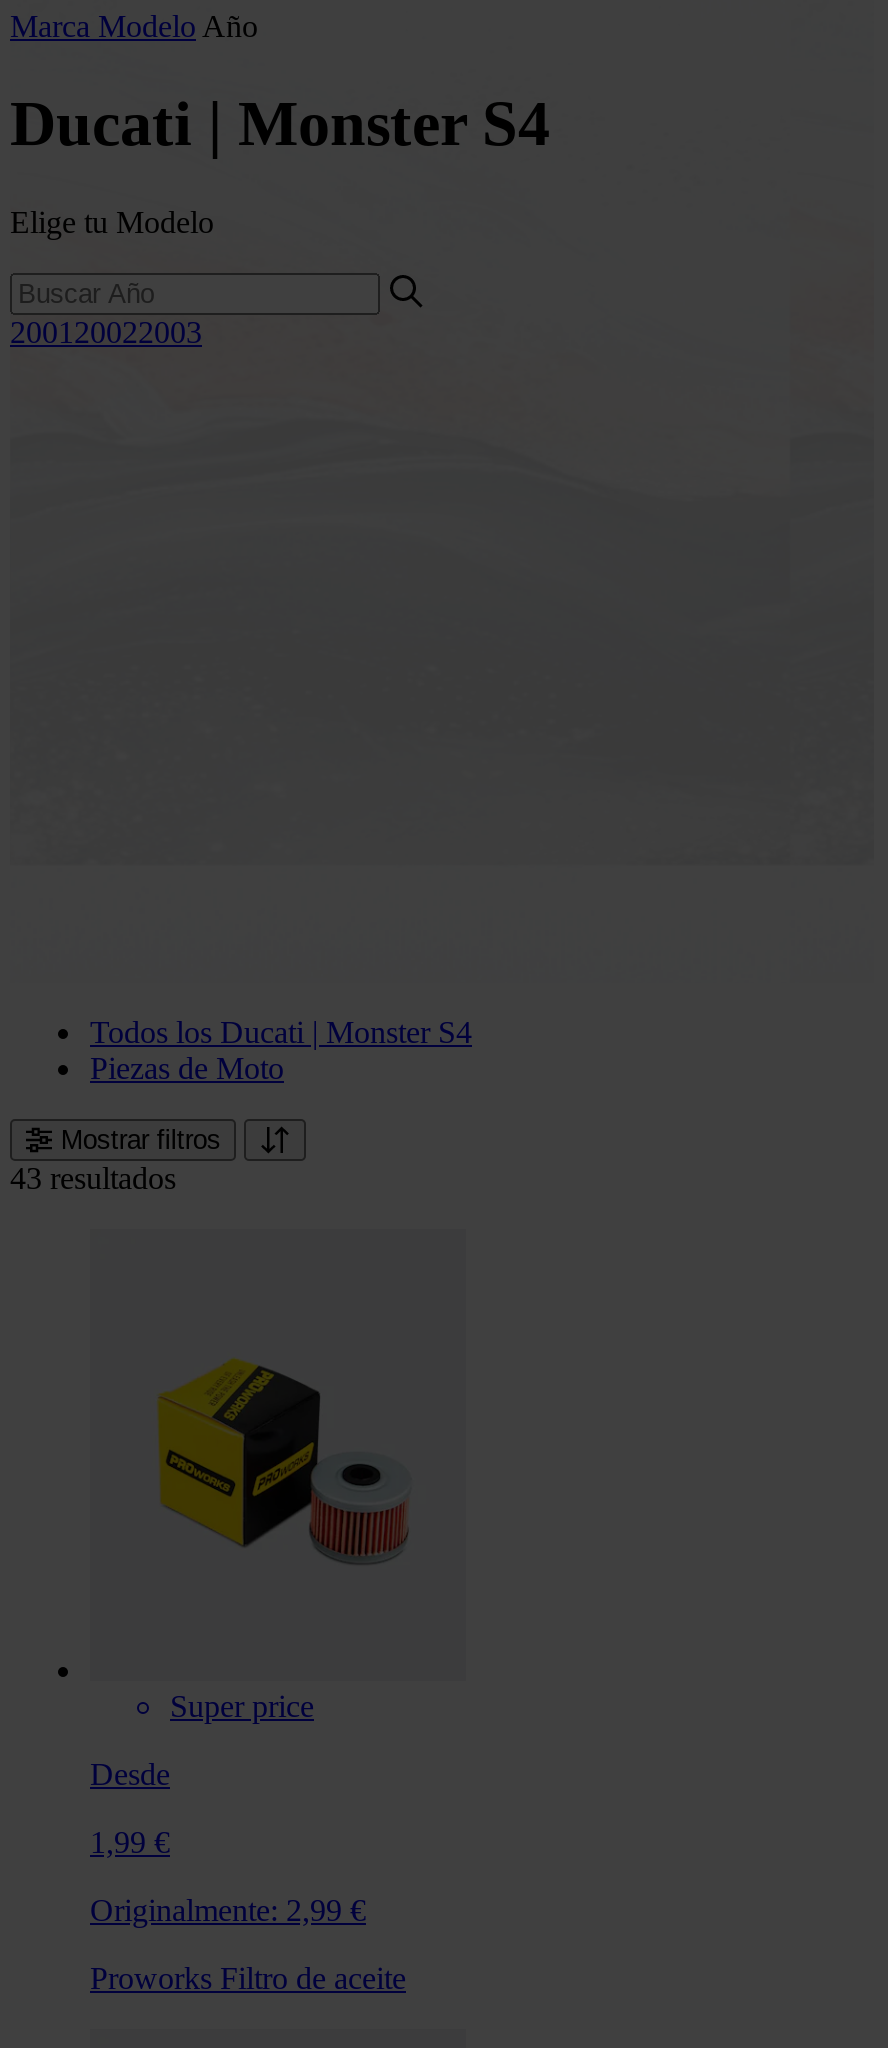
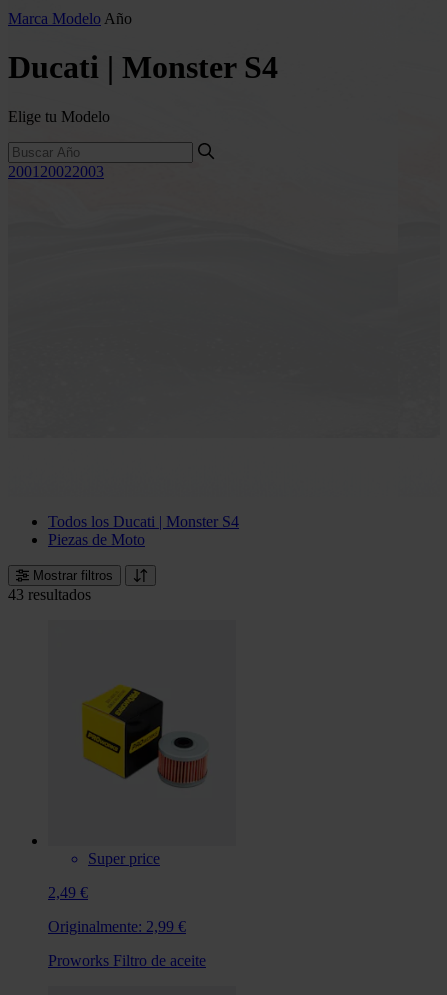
[90,1757,170,1859] Desde | 1,99 € -> [48,884,88,901] 2,49 €

